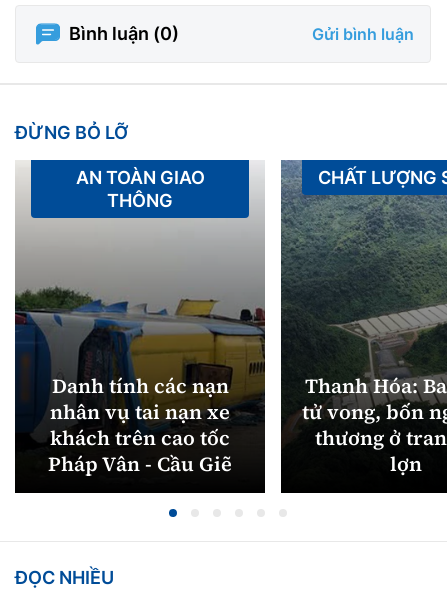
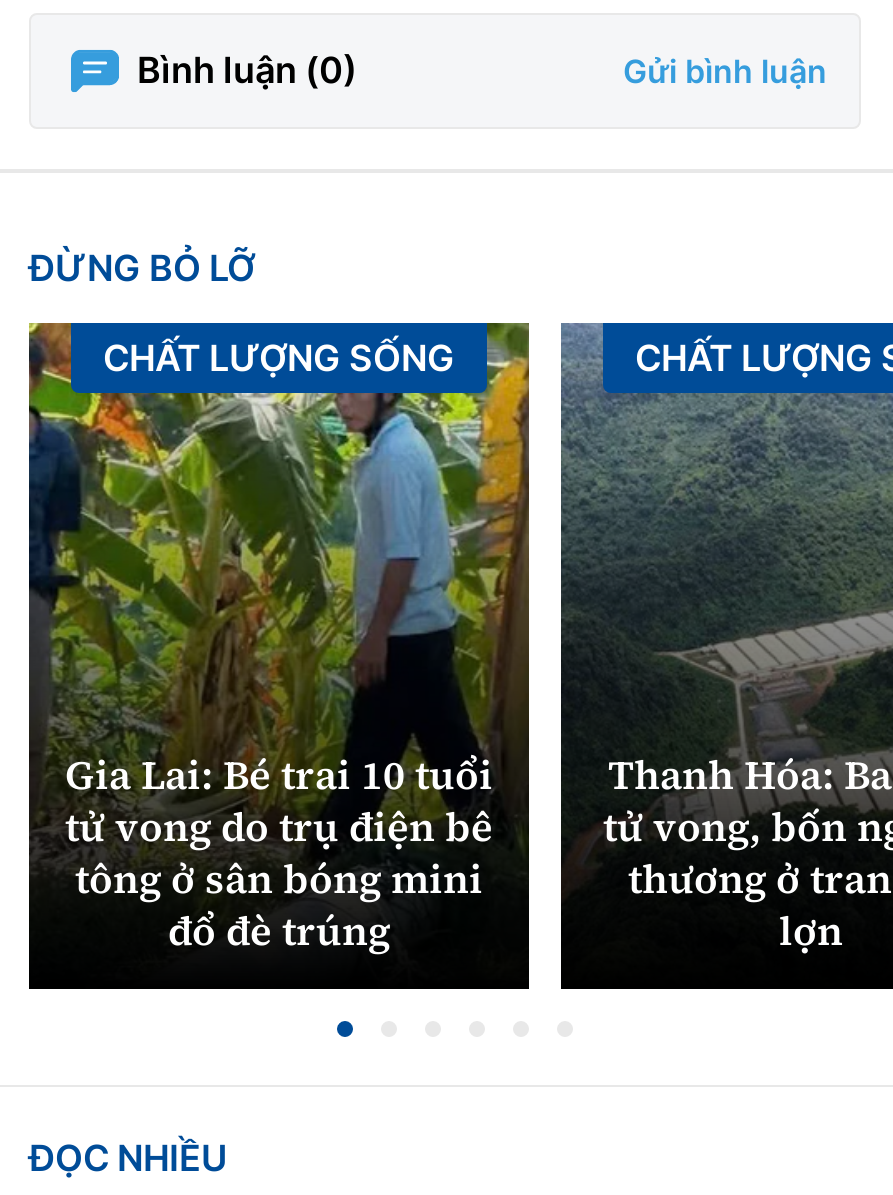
[15,159,265,364] [image] | AN TOÀN GIAO | THÔNG -> [27,321,531,731] [image] | CHẤT LƯỢNG SỐNG
[48,372,232,478] Danh tính các nạn | nhân vụ tai nạn xe | khách trên cao tốc | Pháp Vân - Cầu Giẽ -> [65,747,493,959] Gia Lai: Bé trai 10 tuổi | tử vong do trụ điện bê | tông ở sân bóng mini | đổ đè trúng

